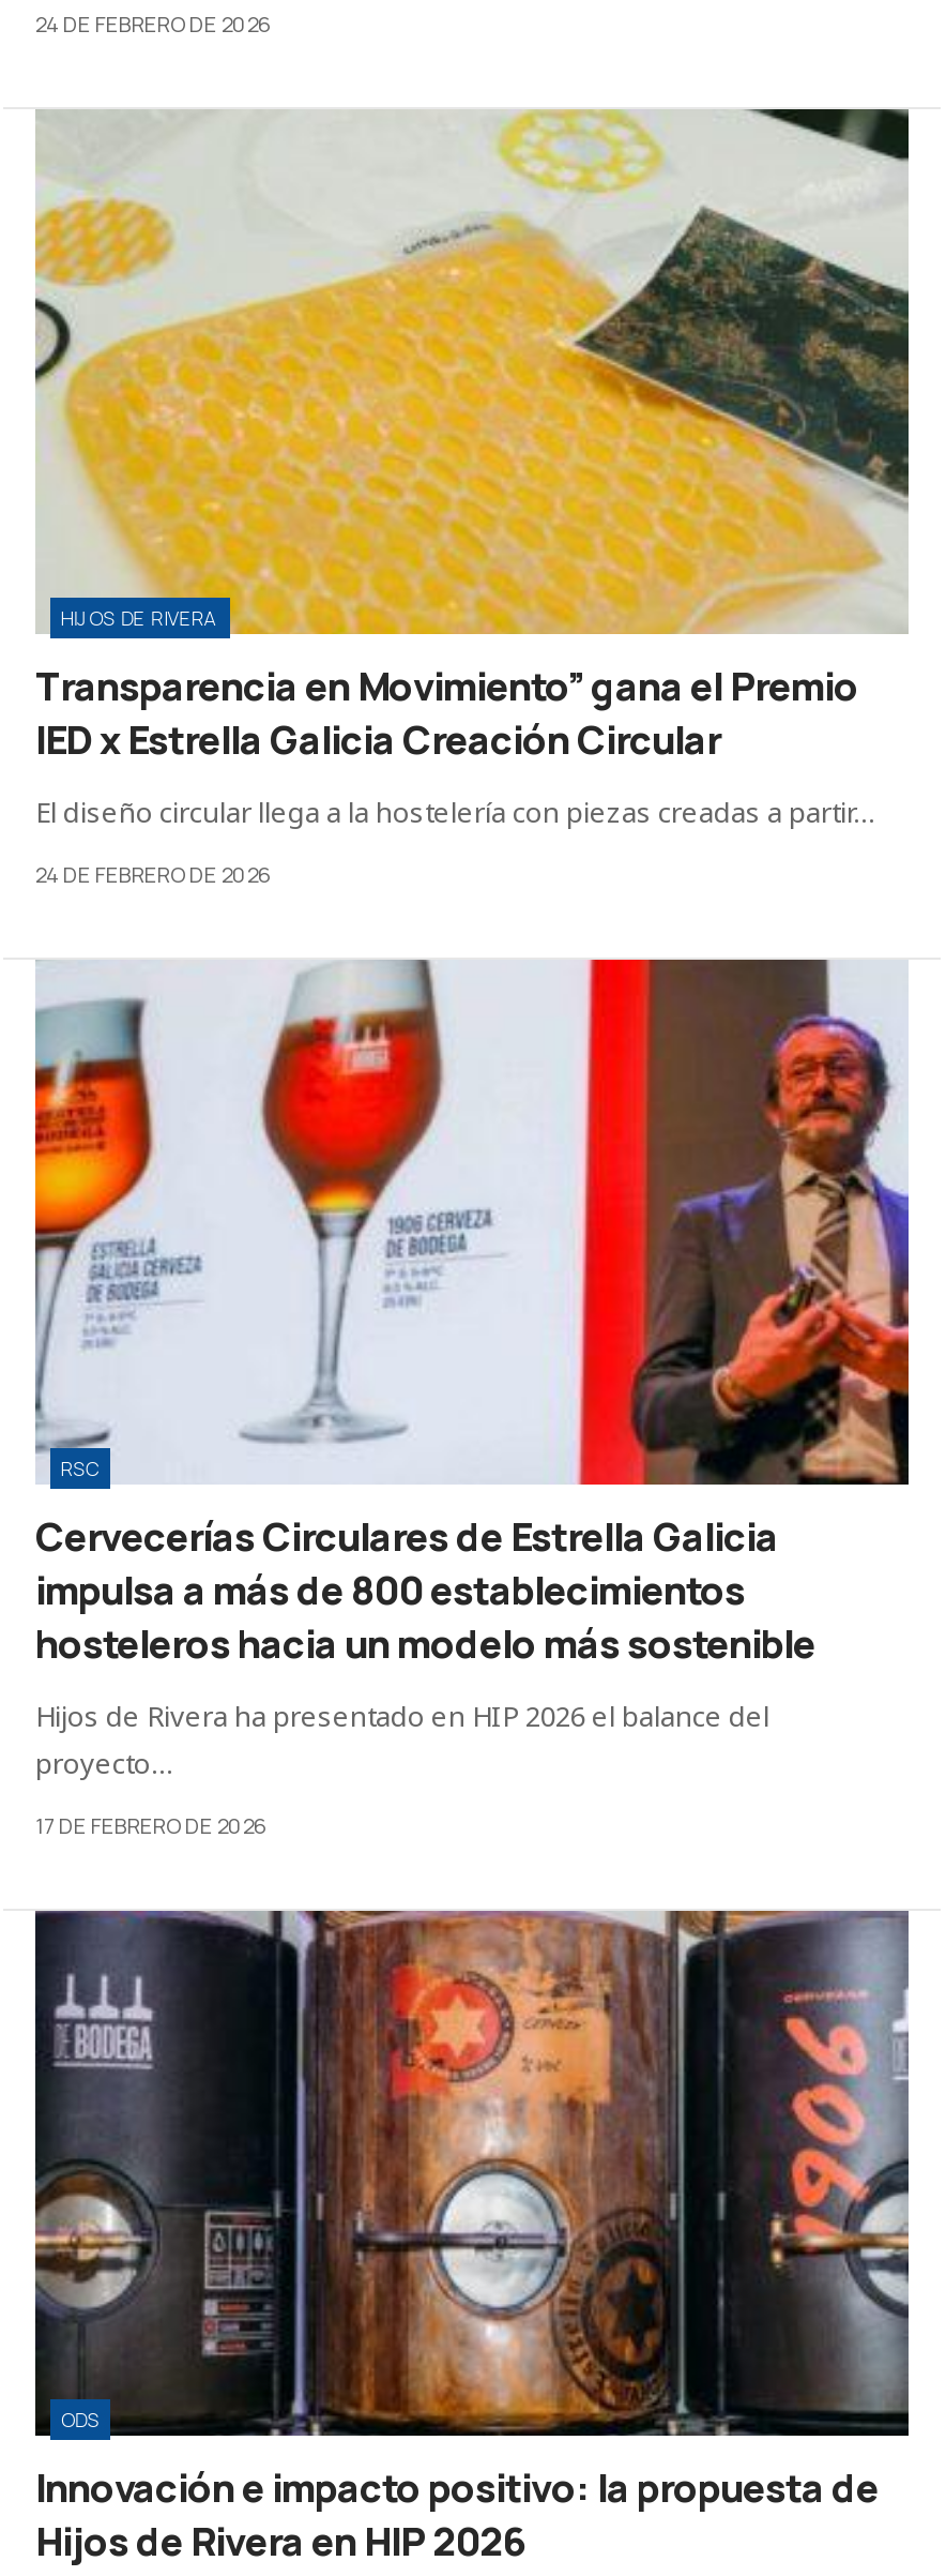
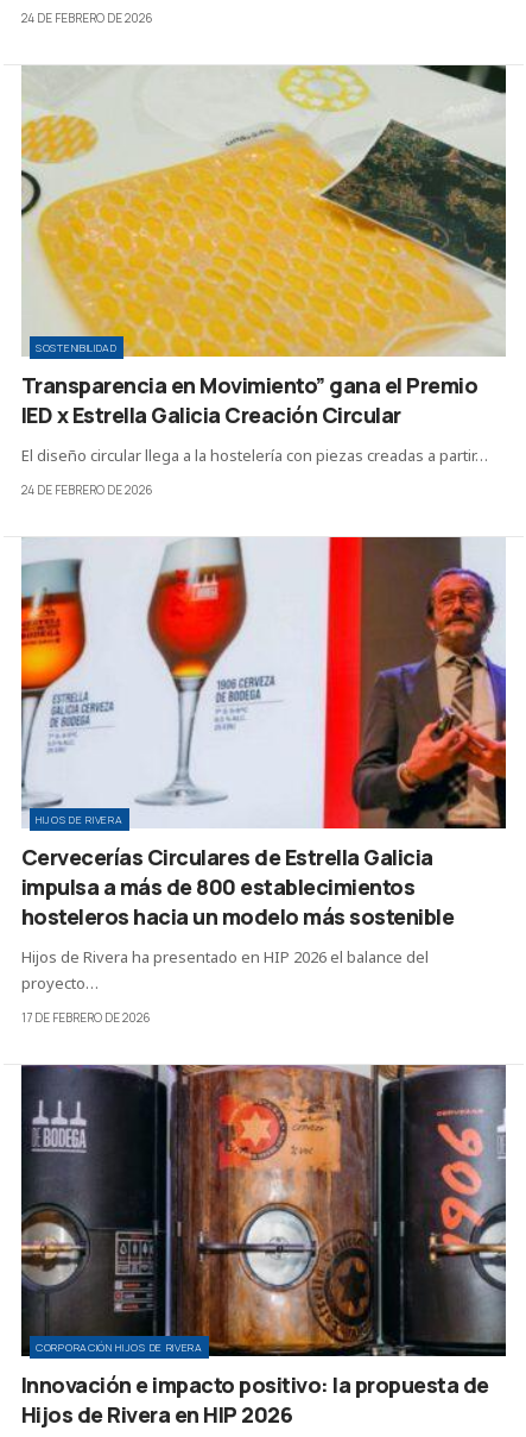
none -> [36,340,117,356] SOSTENIBILIDAD
moved [61,605,218,632] -> [36,812,123,827]: HIJOS DE RIVERA
[61,1455,100,1482] RSC -> none
[61,2405,100,2433] ODS -> [36,1339,203,1355] CORPORACIÓN HIJOS DE RIVERA

